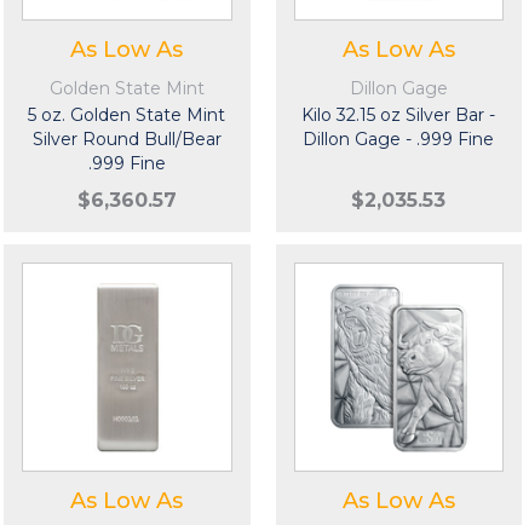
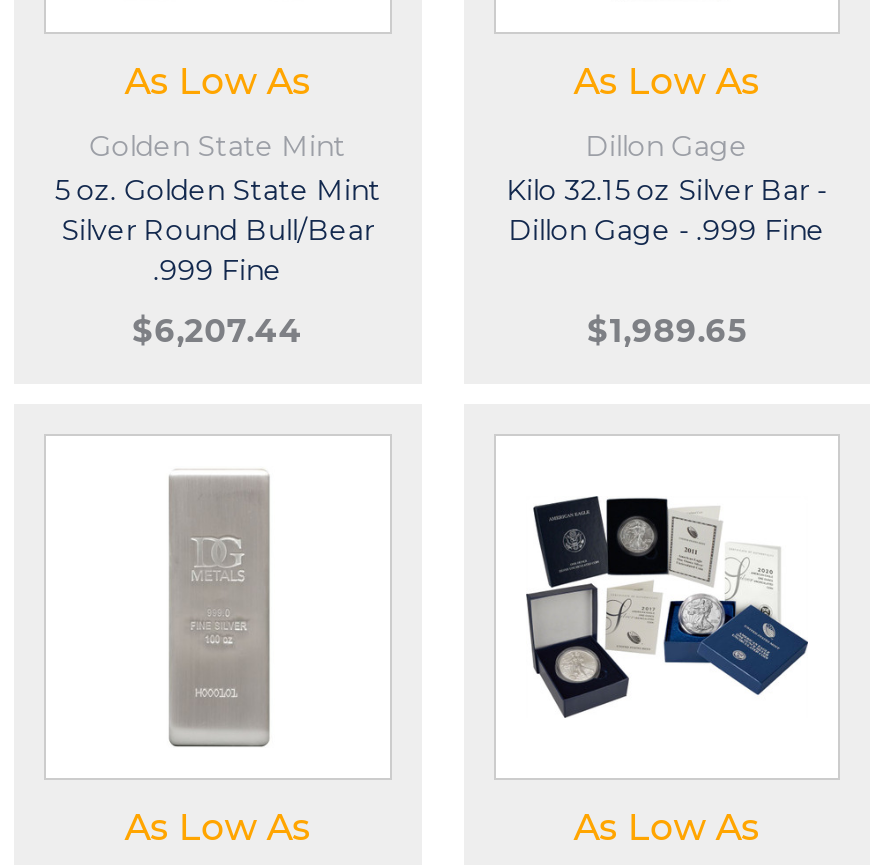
[77,188,176,211] $6,360.57 -> [132,311,302,349] $6,207.44
[351,188,446,211] $2,035.53 -> [588,311,746,349] $1,989.65
[314,283,484,454] [image] -> [524,472,810,746] [image]

